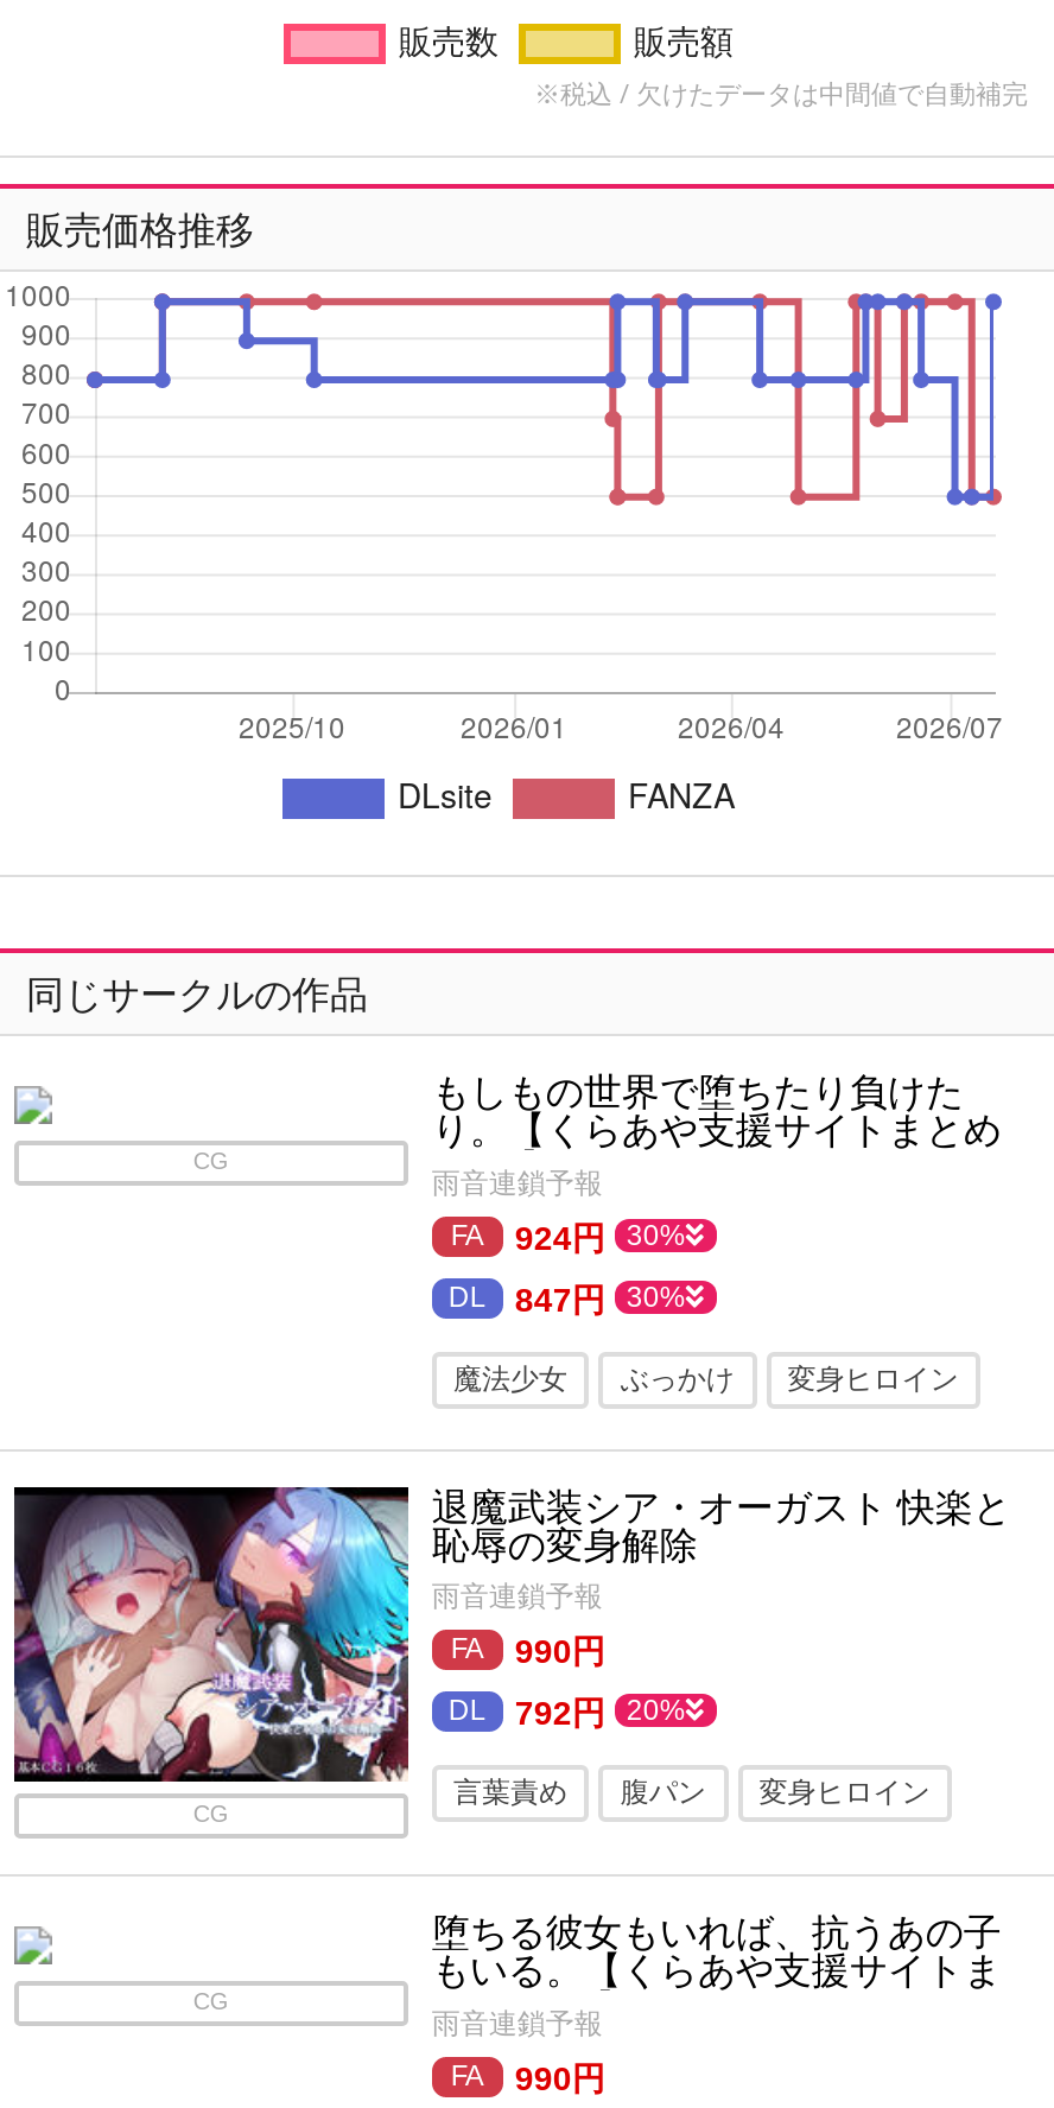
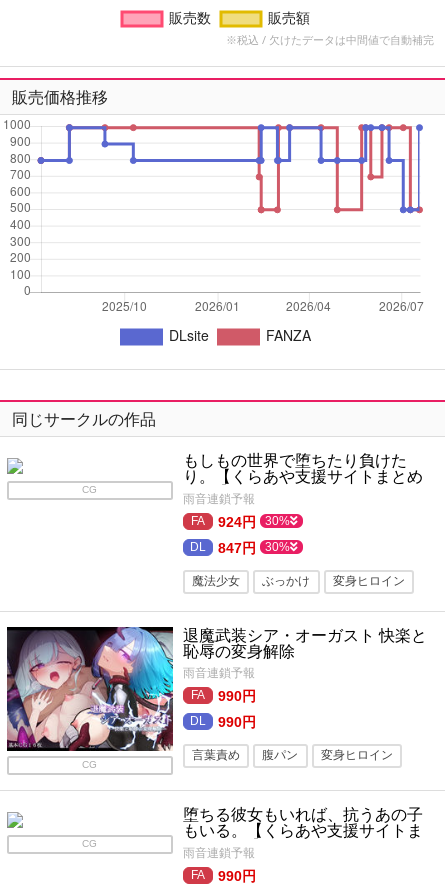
[515,1694,686,1732] 792円 | 20% -> [218,714,256,730] 990円

